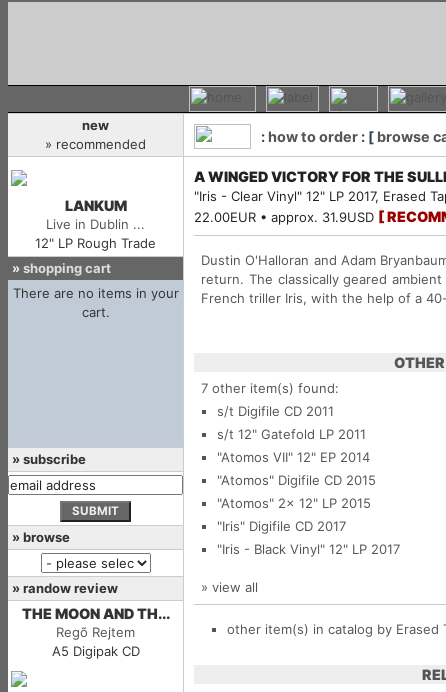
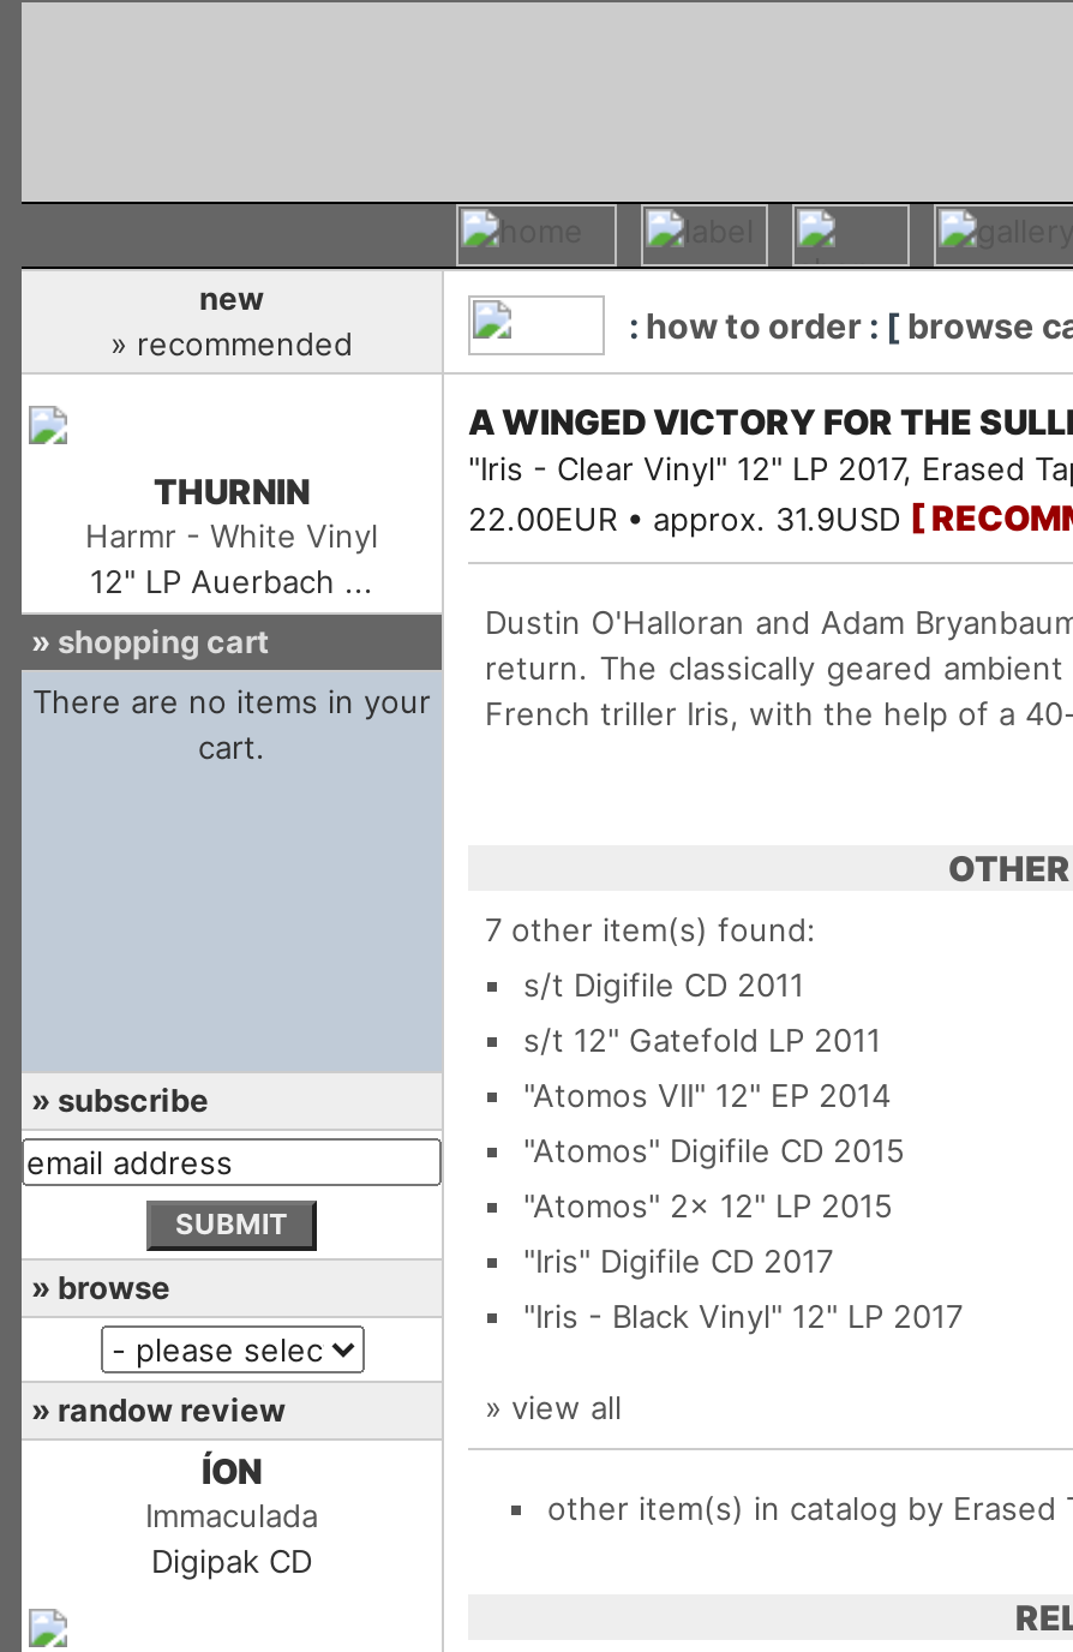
[35,197,156,251] LANKUM | Live in Dublin ... | 12" LP Rough Trade -> [85,471,378,600] THURNIN | Harmr - White Vinyl | 12" LP Auerbach ...
[21,605,169,659] THE MOON AND TH... | Regõ Rejtem | A5 Digipak CD -> [145,1450,318,1580] ÍON | Immaculada | Digipak CD

